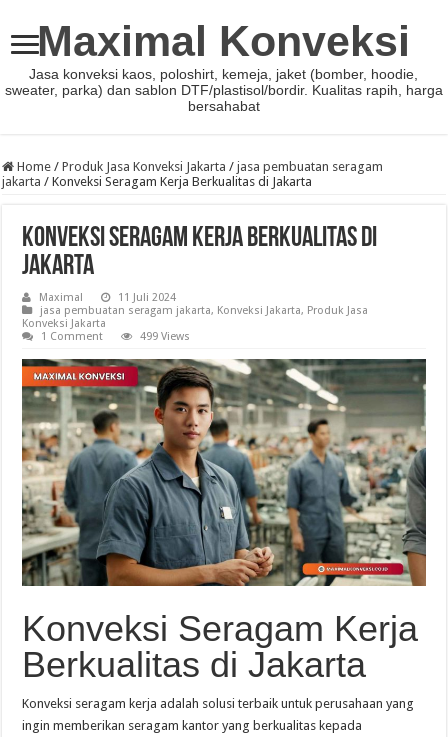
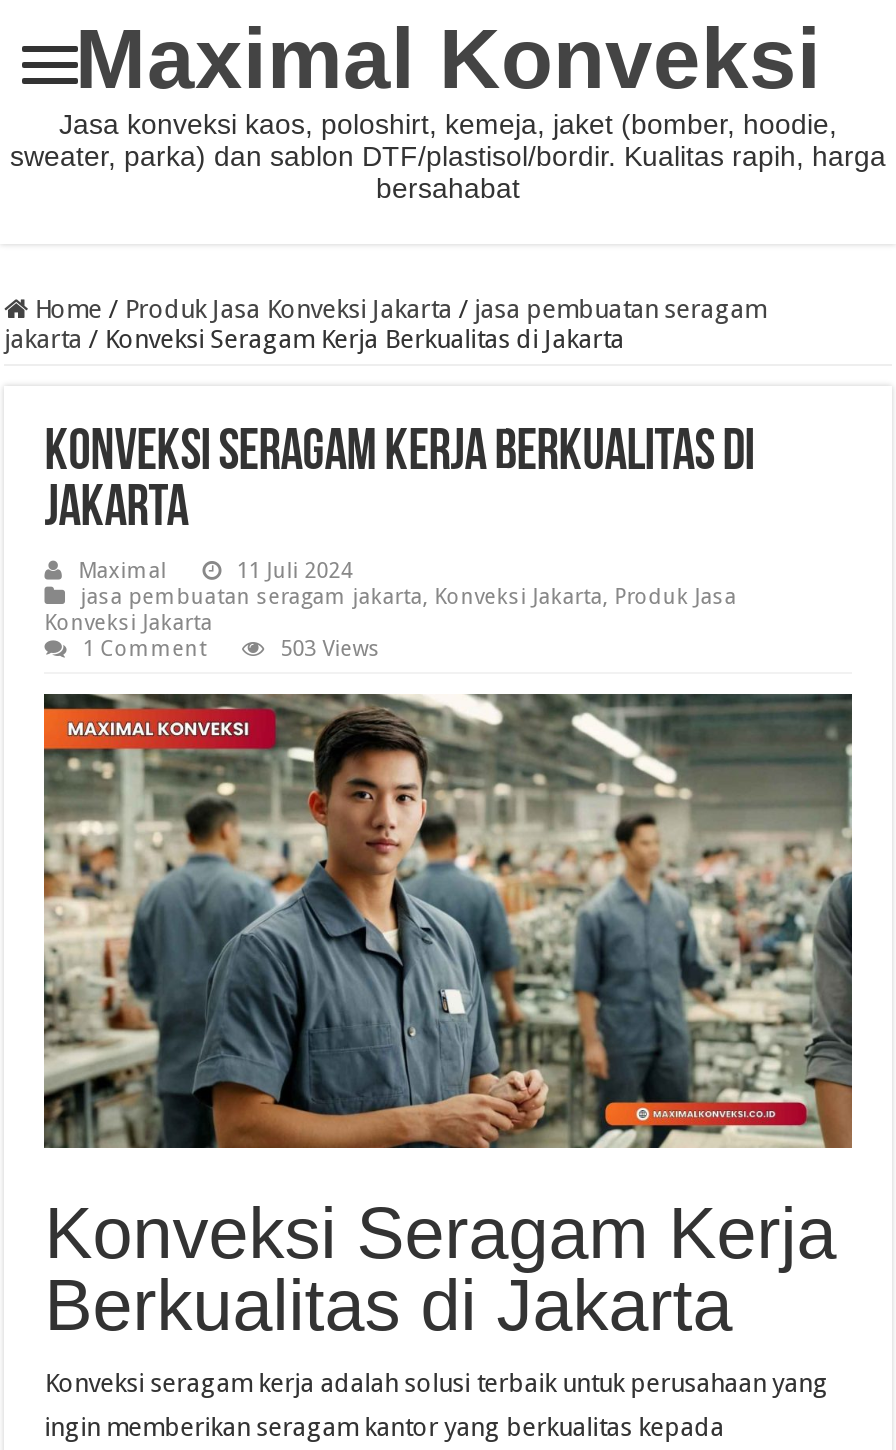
[140,330,190,343] 499 Views -> [280,636,380,662] 503 Views

